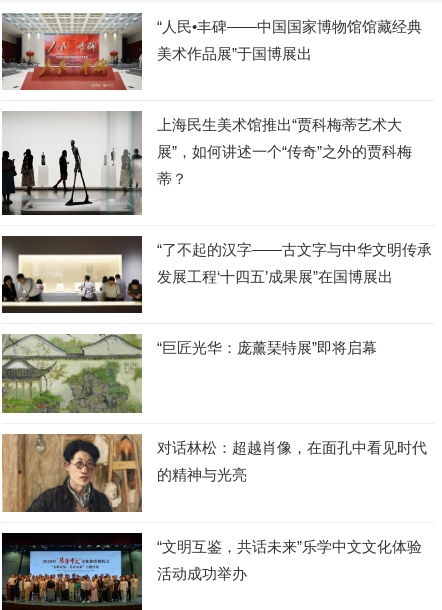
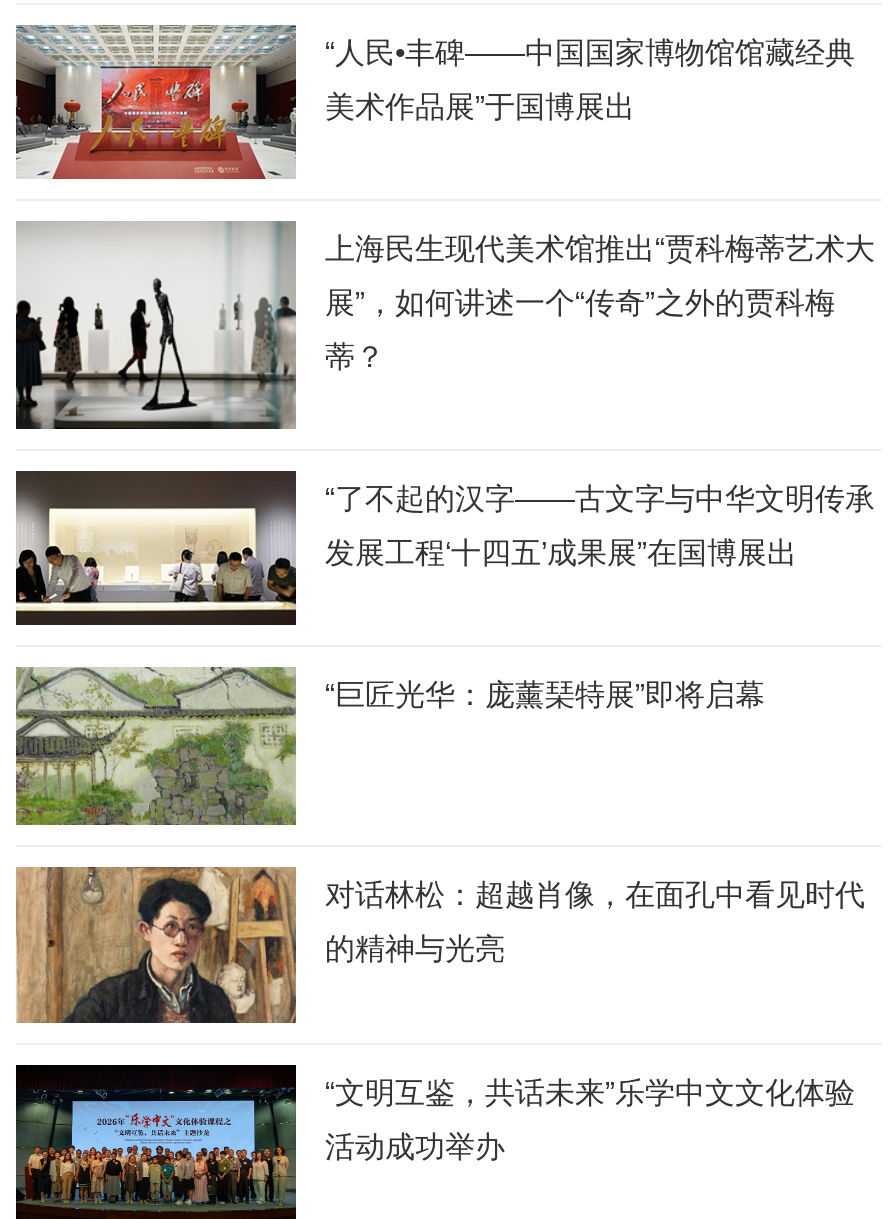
[156,116,401,133] 上海民生美术馆推出“贾科梅蒂艺术大 -> [325,231,875,265] 上海民生现代美术馆推出“贾科梅蒂艺术大

